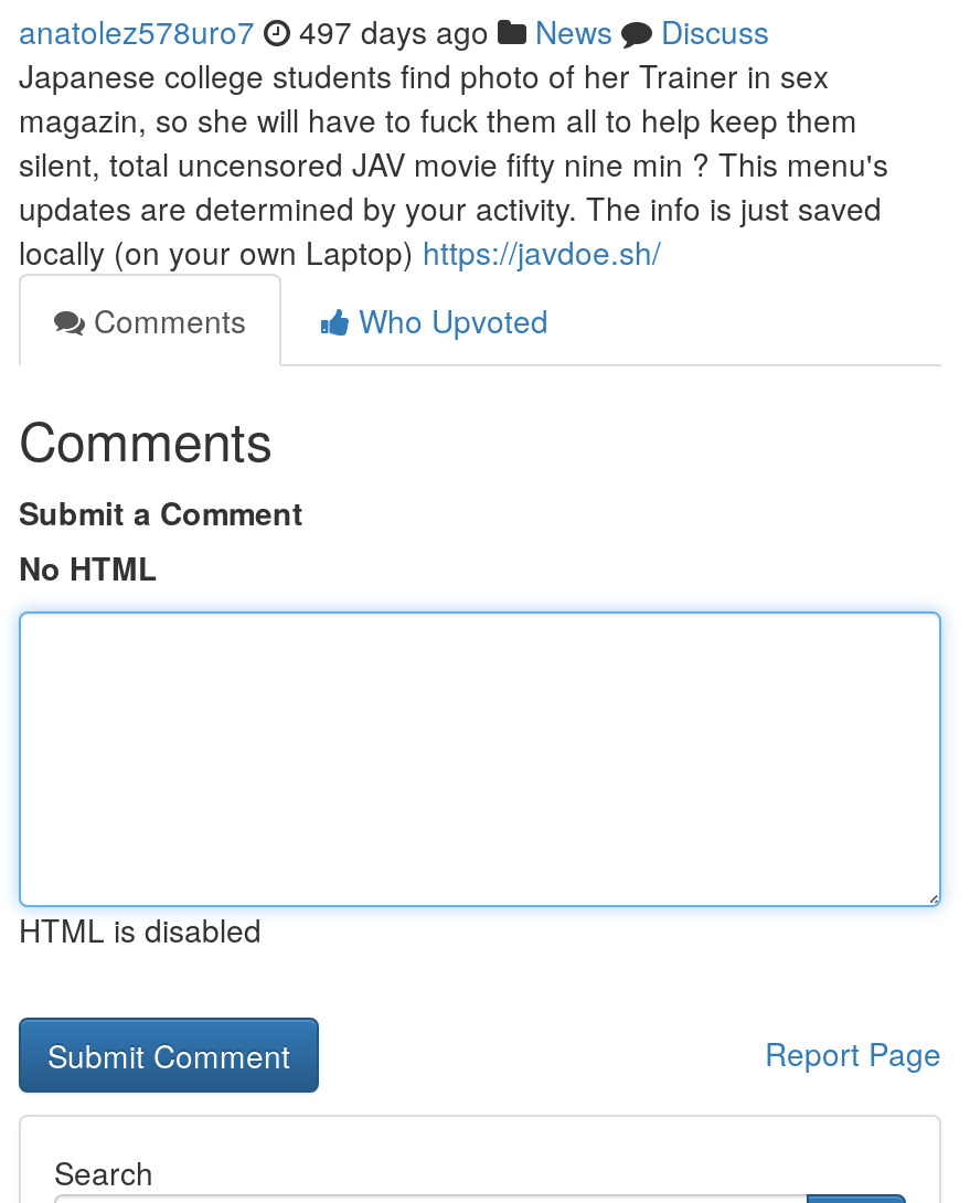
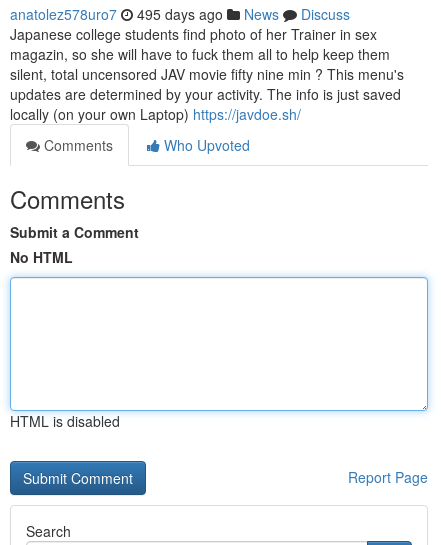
[19,9,769,53] anatolez578uro7 497 days ago News Discuss -> [10,4,350,24] anatolez578uro7 495 days ago News Discuss

